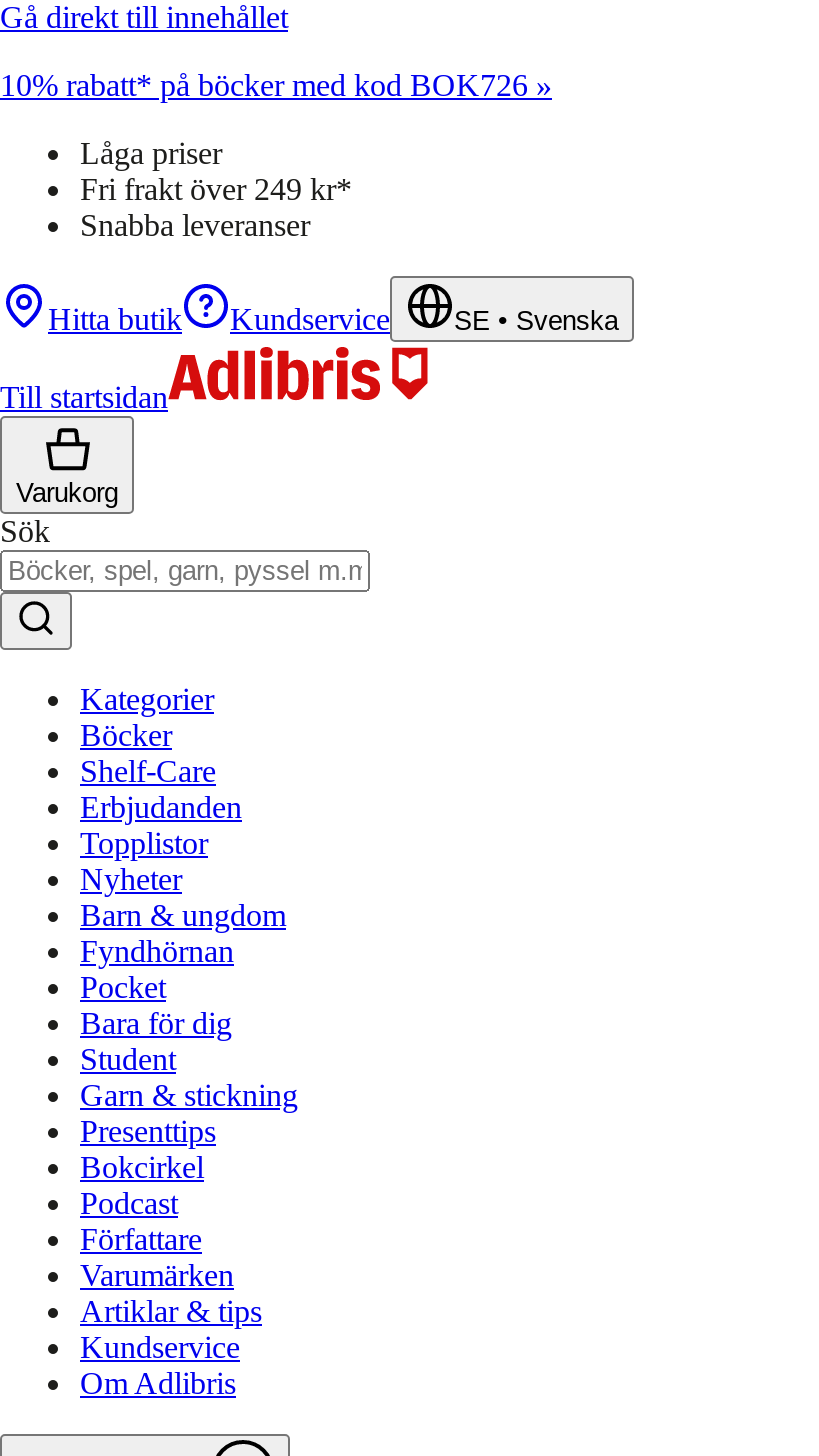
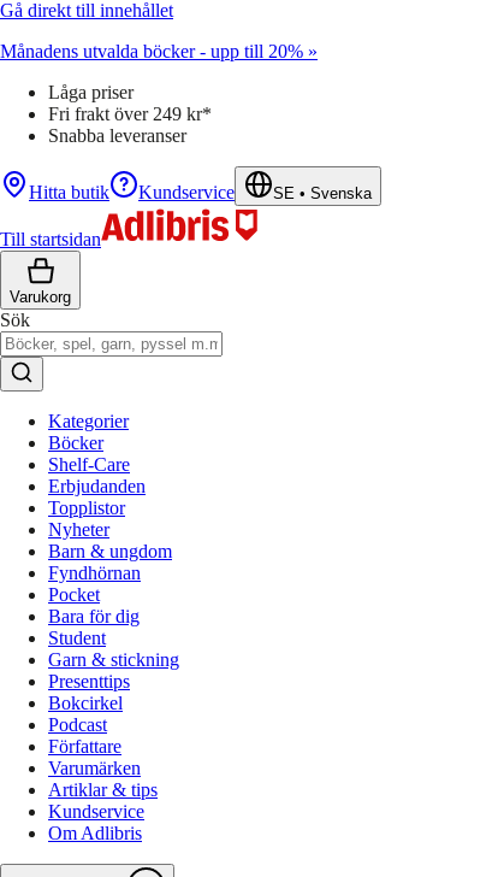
[0,68,552,102] 10% rabatt* på böcker med kod BOK726 » -> [0,41,318,61] Månadens utvalda böcker - upp till 20% »

